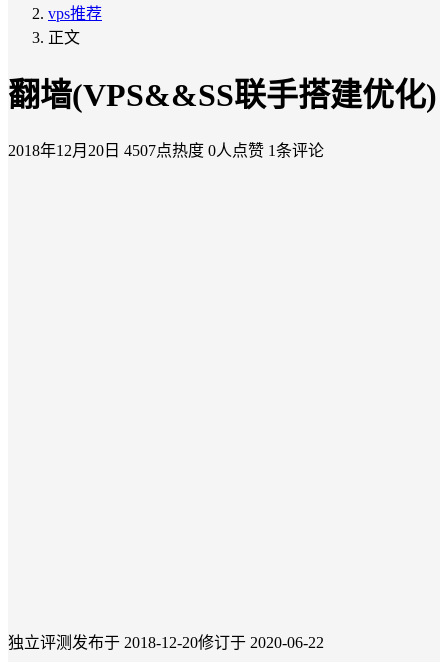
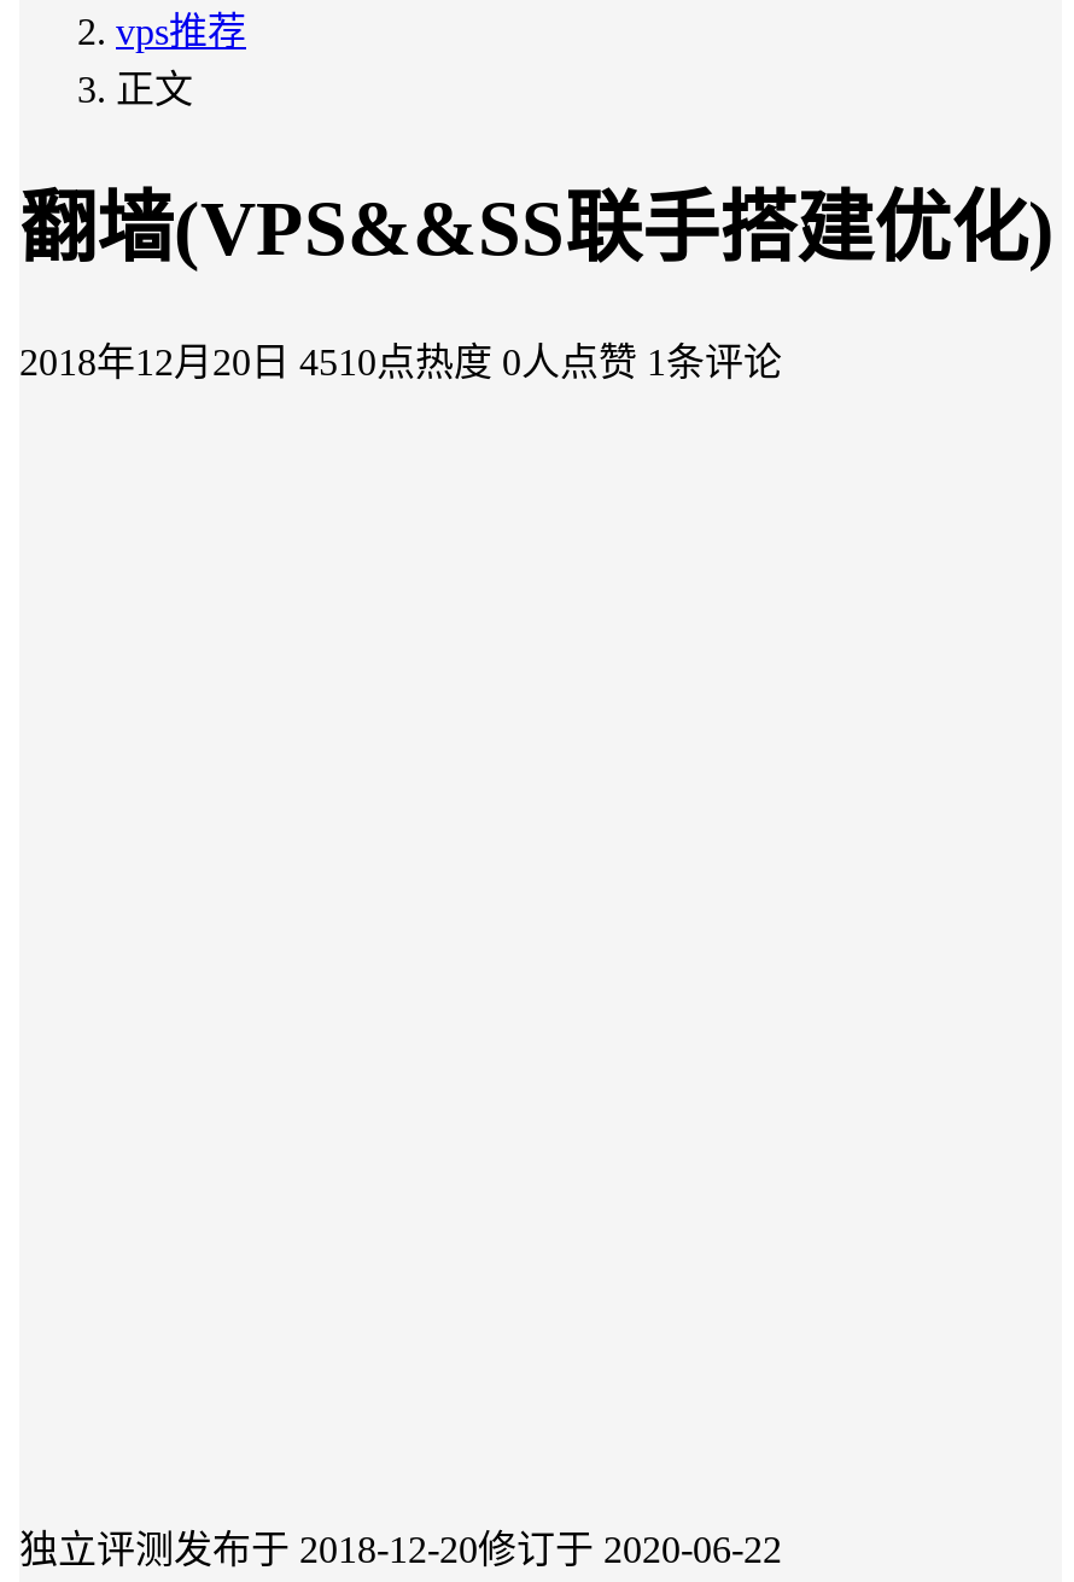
[8,142,324,159] 2018年12月20日 4507点热度 0人点赞 1条评论 -> [19,341,782,382] 2018年12月20日 4510点热度 0人点赞 1条评论

